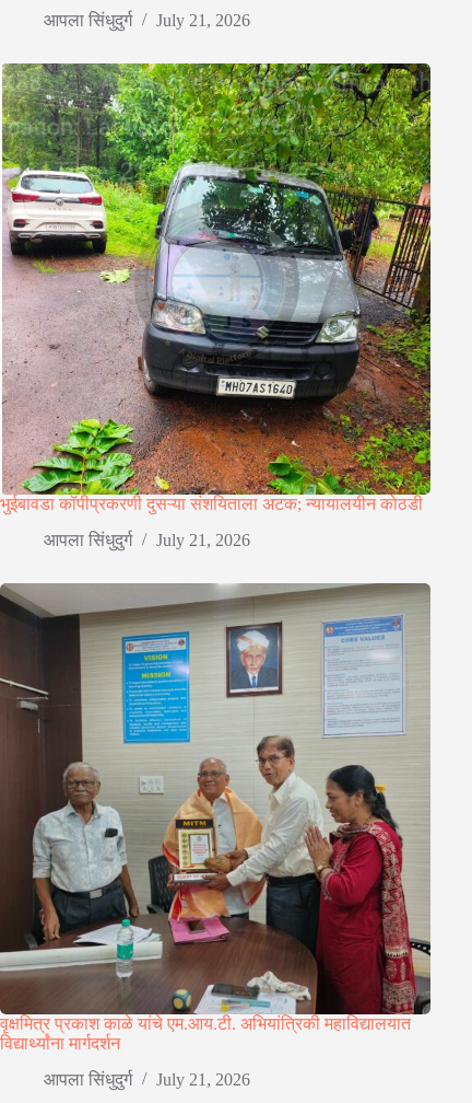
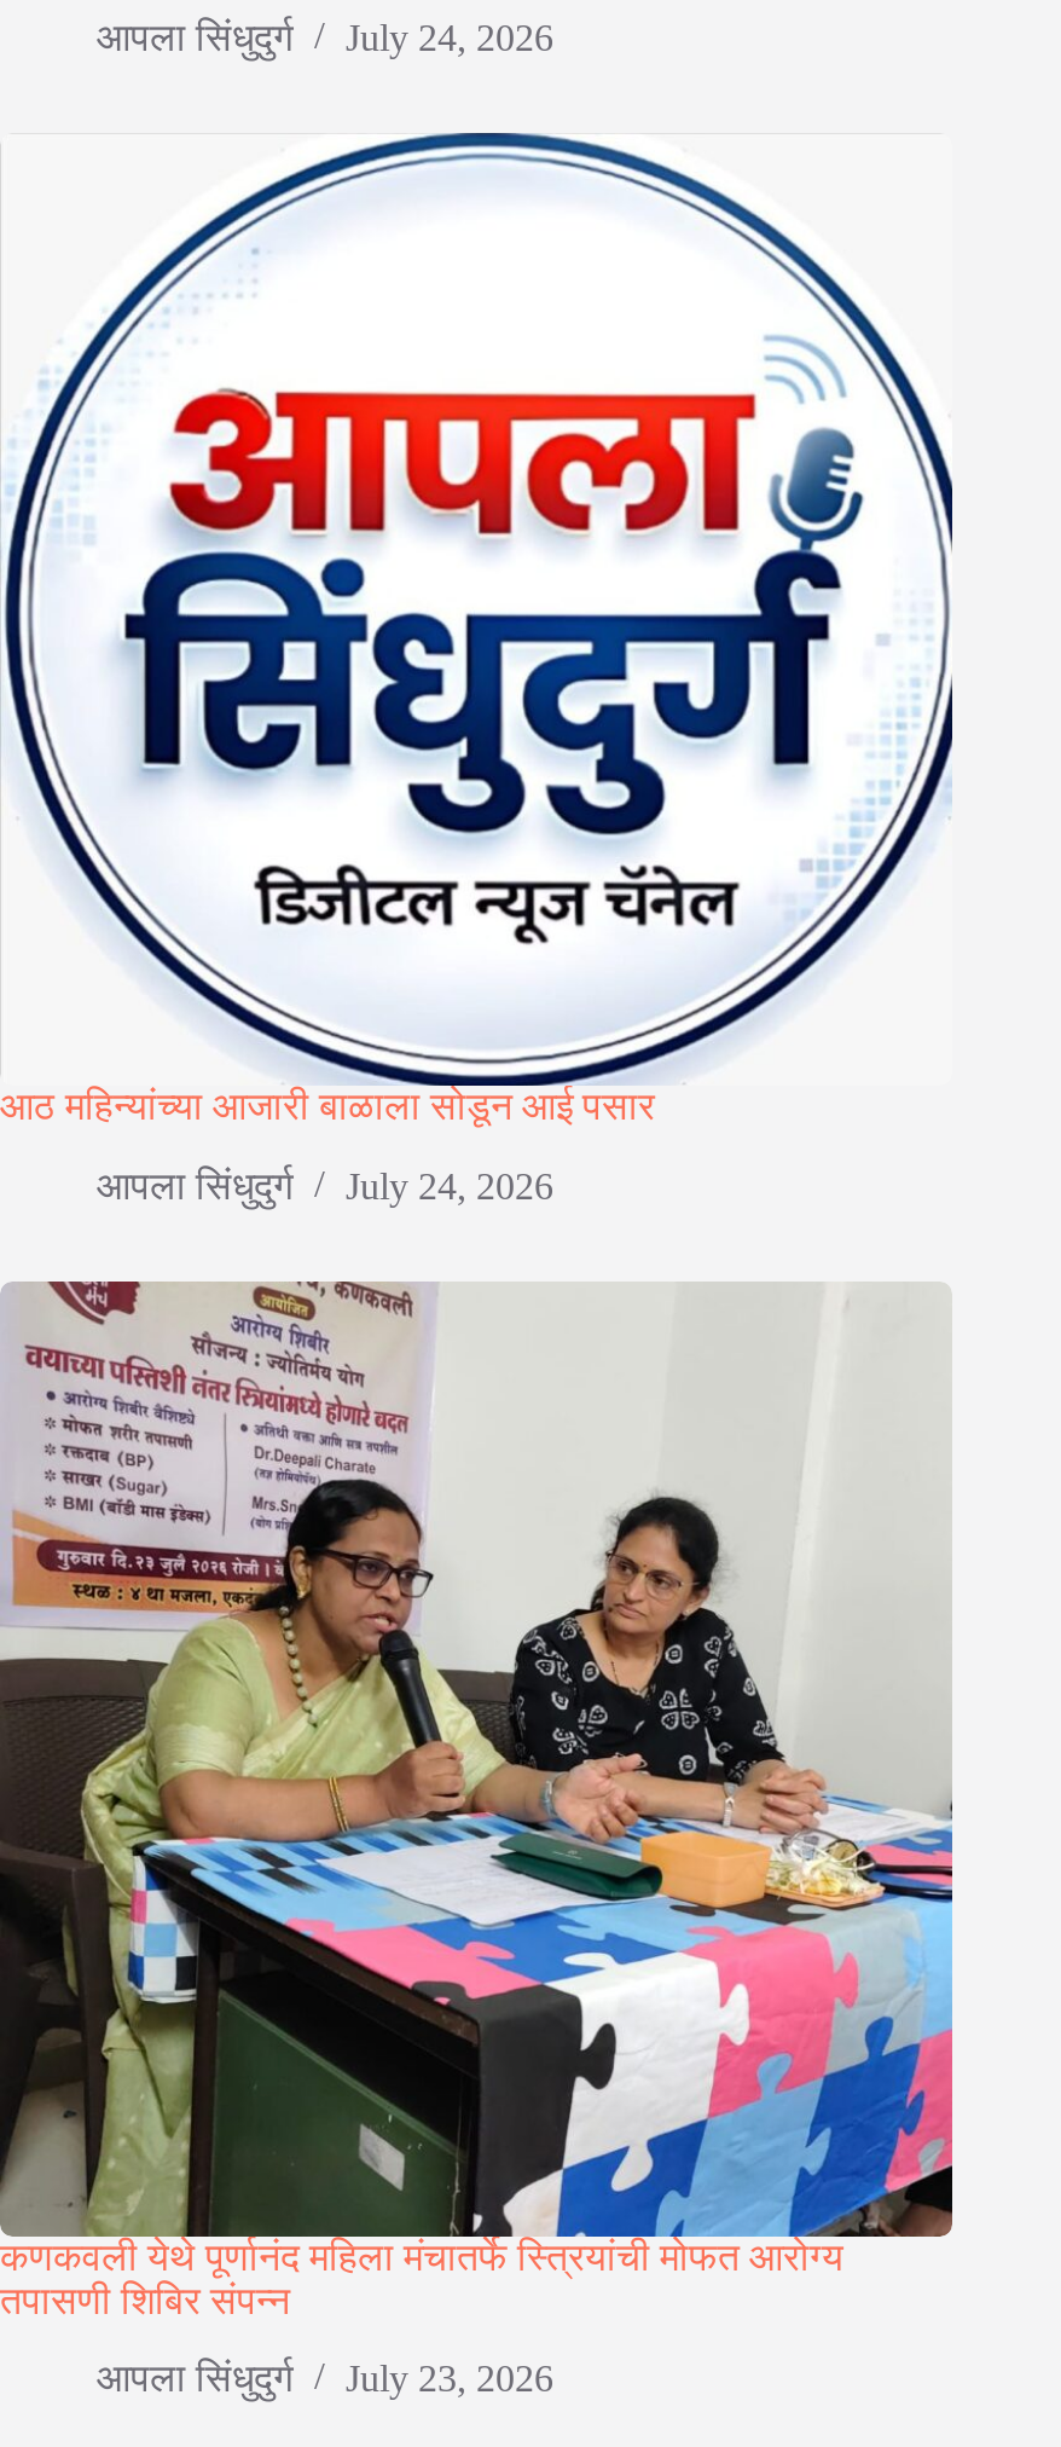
[44,11,250,30] आपला सिंधुदुर्ग July 21, 2026 -> [97,17,553,58] आपला सिंधुदुर्ग July 24, 2026
[0,62,432,514] [image] | भुईबावडा कॉपीप्रकरणी दुसऱ्या संशयिताला अटक; न्यायालयीन कोठडी -> [0,131,955,1128] [image] | आठ महिन्यांच्या आजारी बाळाला सोडून आई पसार
[44,531,250,549] आपला सिंधुदुर्ग July 21, 2026 -> [97,1166,553,1207] आपला सिंधुदुर्ग July 24, 2026
[0,582,432,1053] [image] | वृक्षमित्र प्रकाश काळे यांचे एम.आय.टी. अभियांत्रिकी महाविद्यालयात | विद्यार्थ्यांना मार्गदर्शन -> [0,1282,955,2320] [image] | कणकवली येथे पूर्णानंद महिला मंचातर्फे स्त्रियांची मोफत आरोग्य | तपासणी शिबिर संपन्न
[44,1070,250,1089] आपला सिंधुदुर्ग July 21, 2026 -> [97,2358,553,2399] आपला सिंधुदुर्ग July 23, 2026

